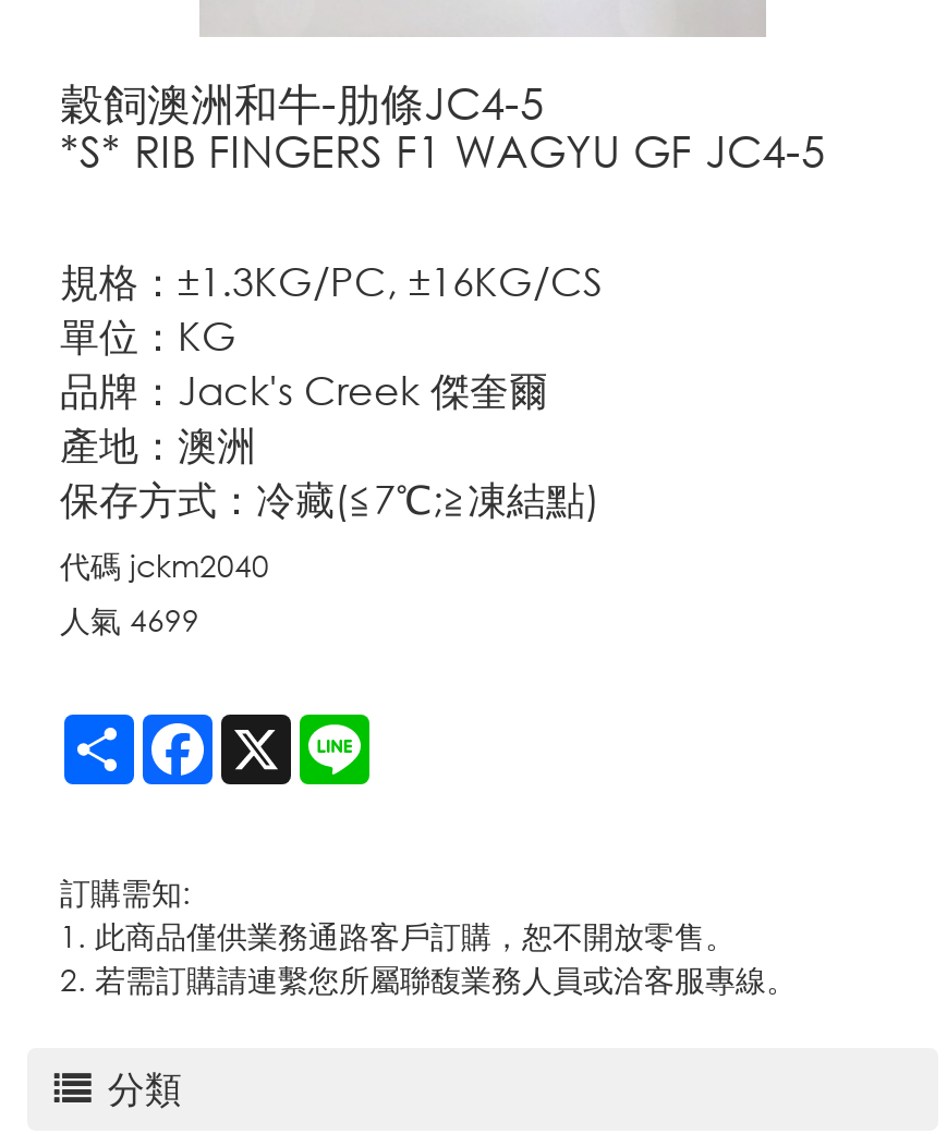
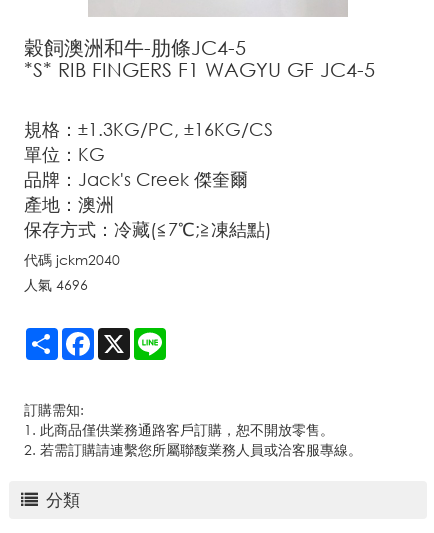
[60,599,199,641] 人氣4699 -> [24,275,88,294] 人氣4696

